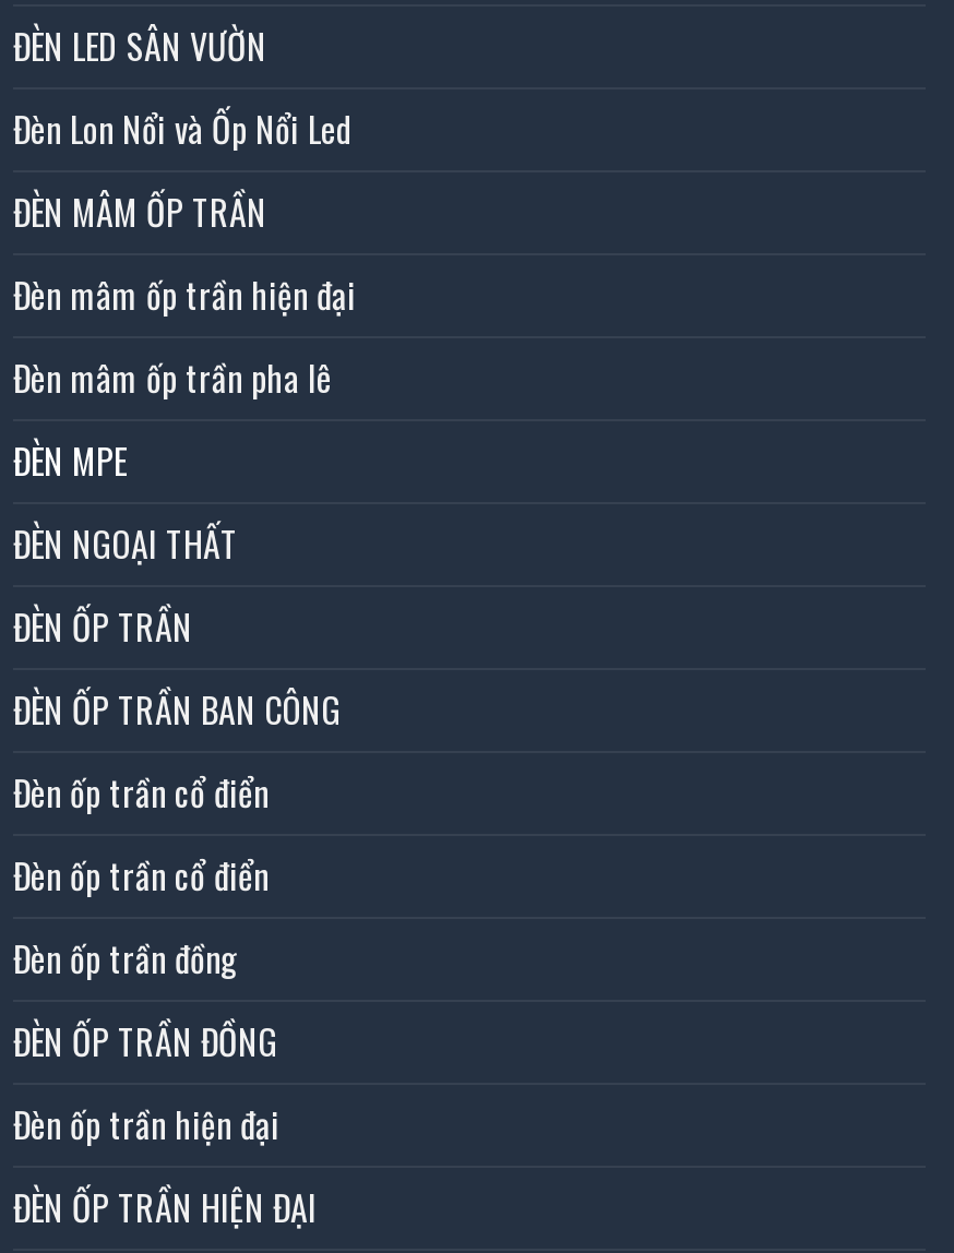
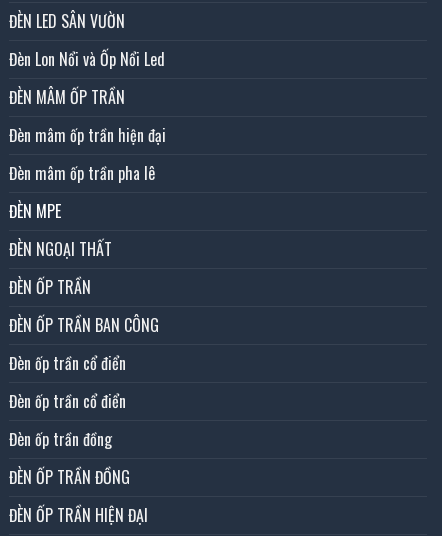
[13,1099,279,1151] Đèn ốp trần hiện đại -> none

